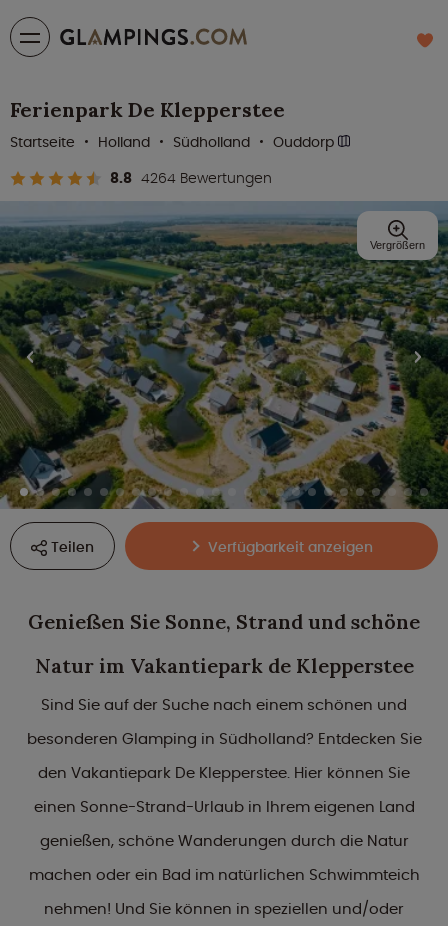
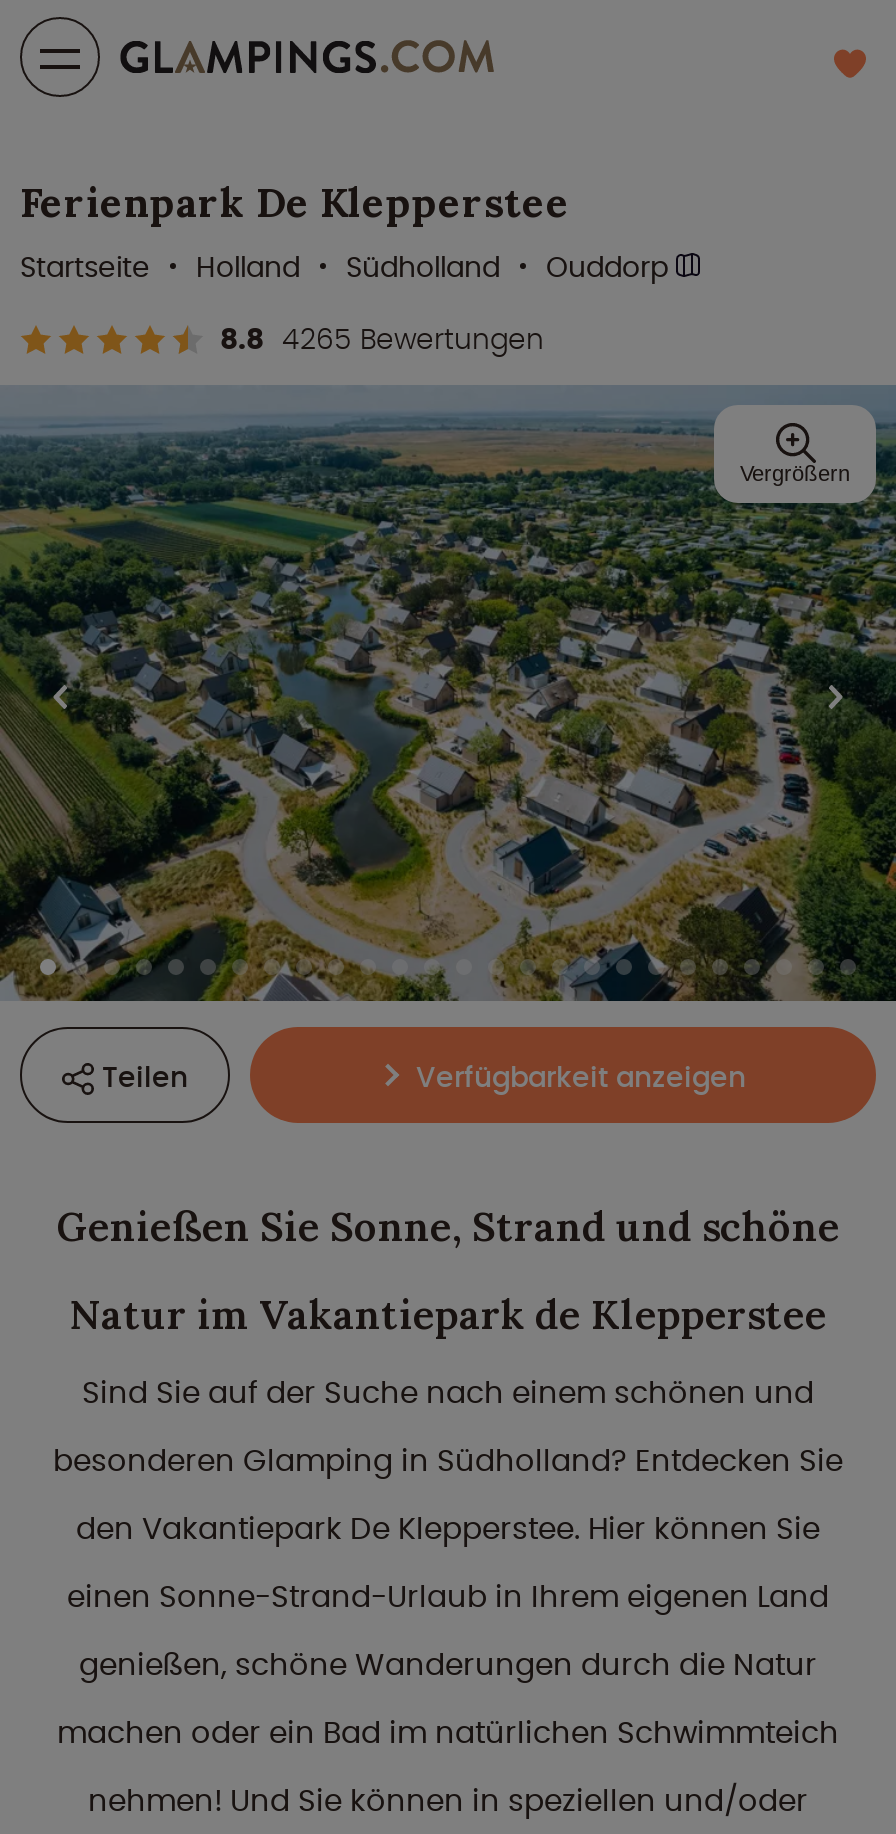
[110,168,272,188] 8.8 4264 Bewertungen -> [220,319,544,359] 8.8 4265 Bewertungen

